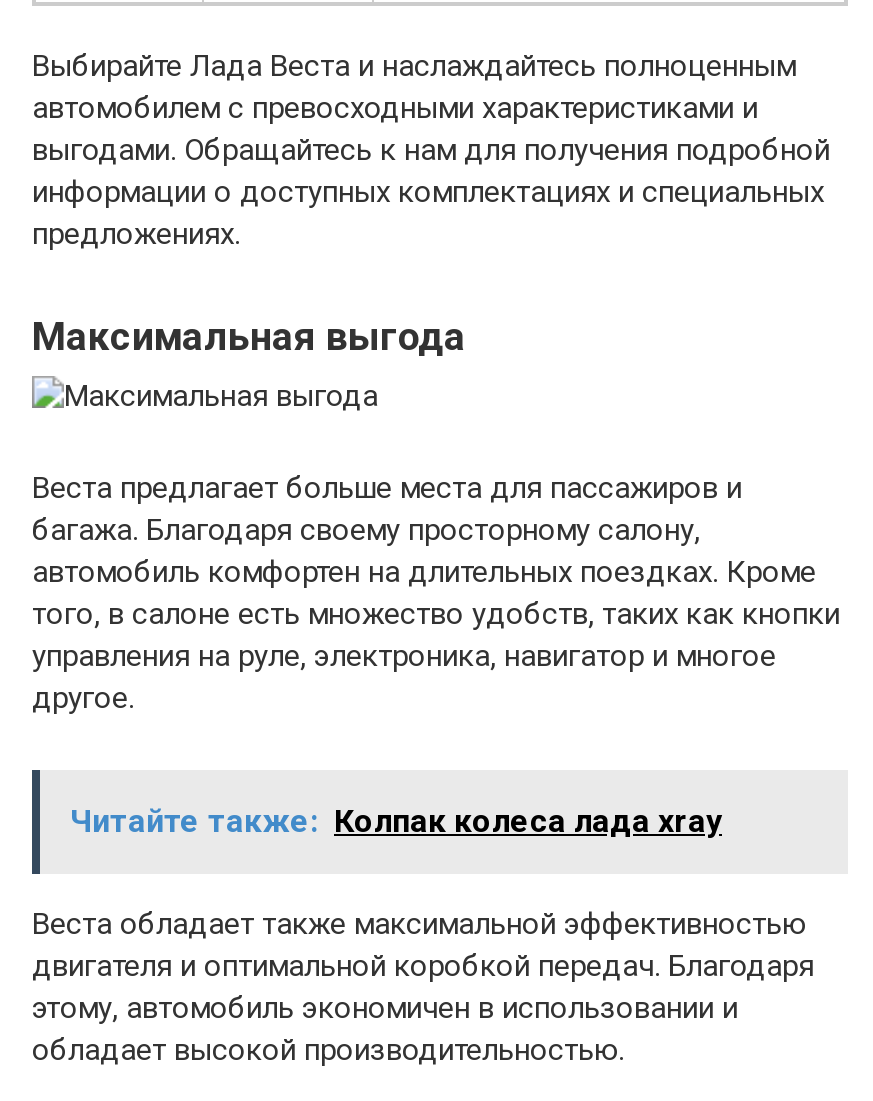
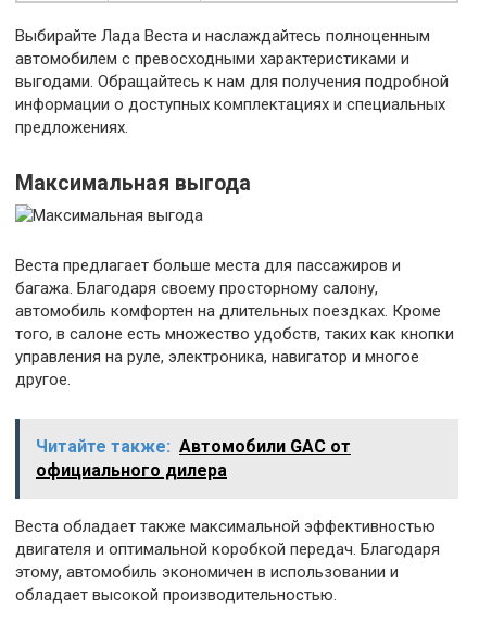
[70,803,722,841] Читайте также: Колпак колеса лада xray -> [36,436,351,481] Читайте также: Автомобили GAC от | официального дилера

